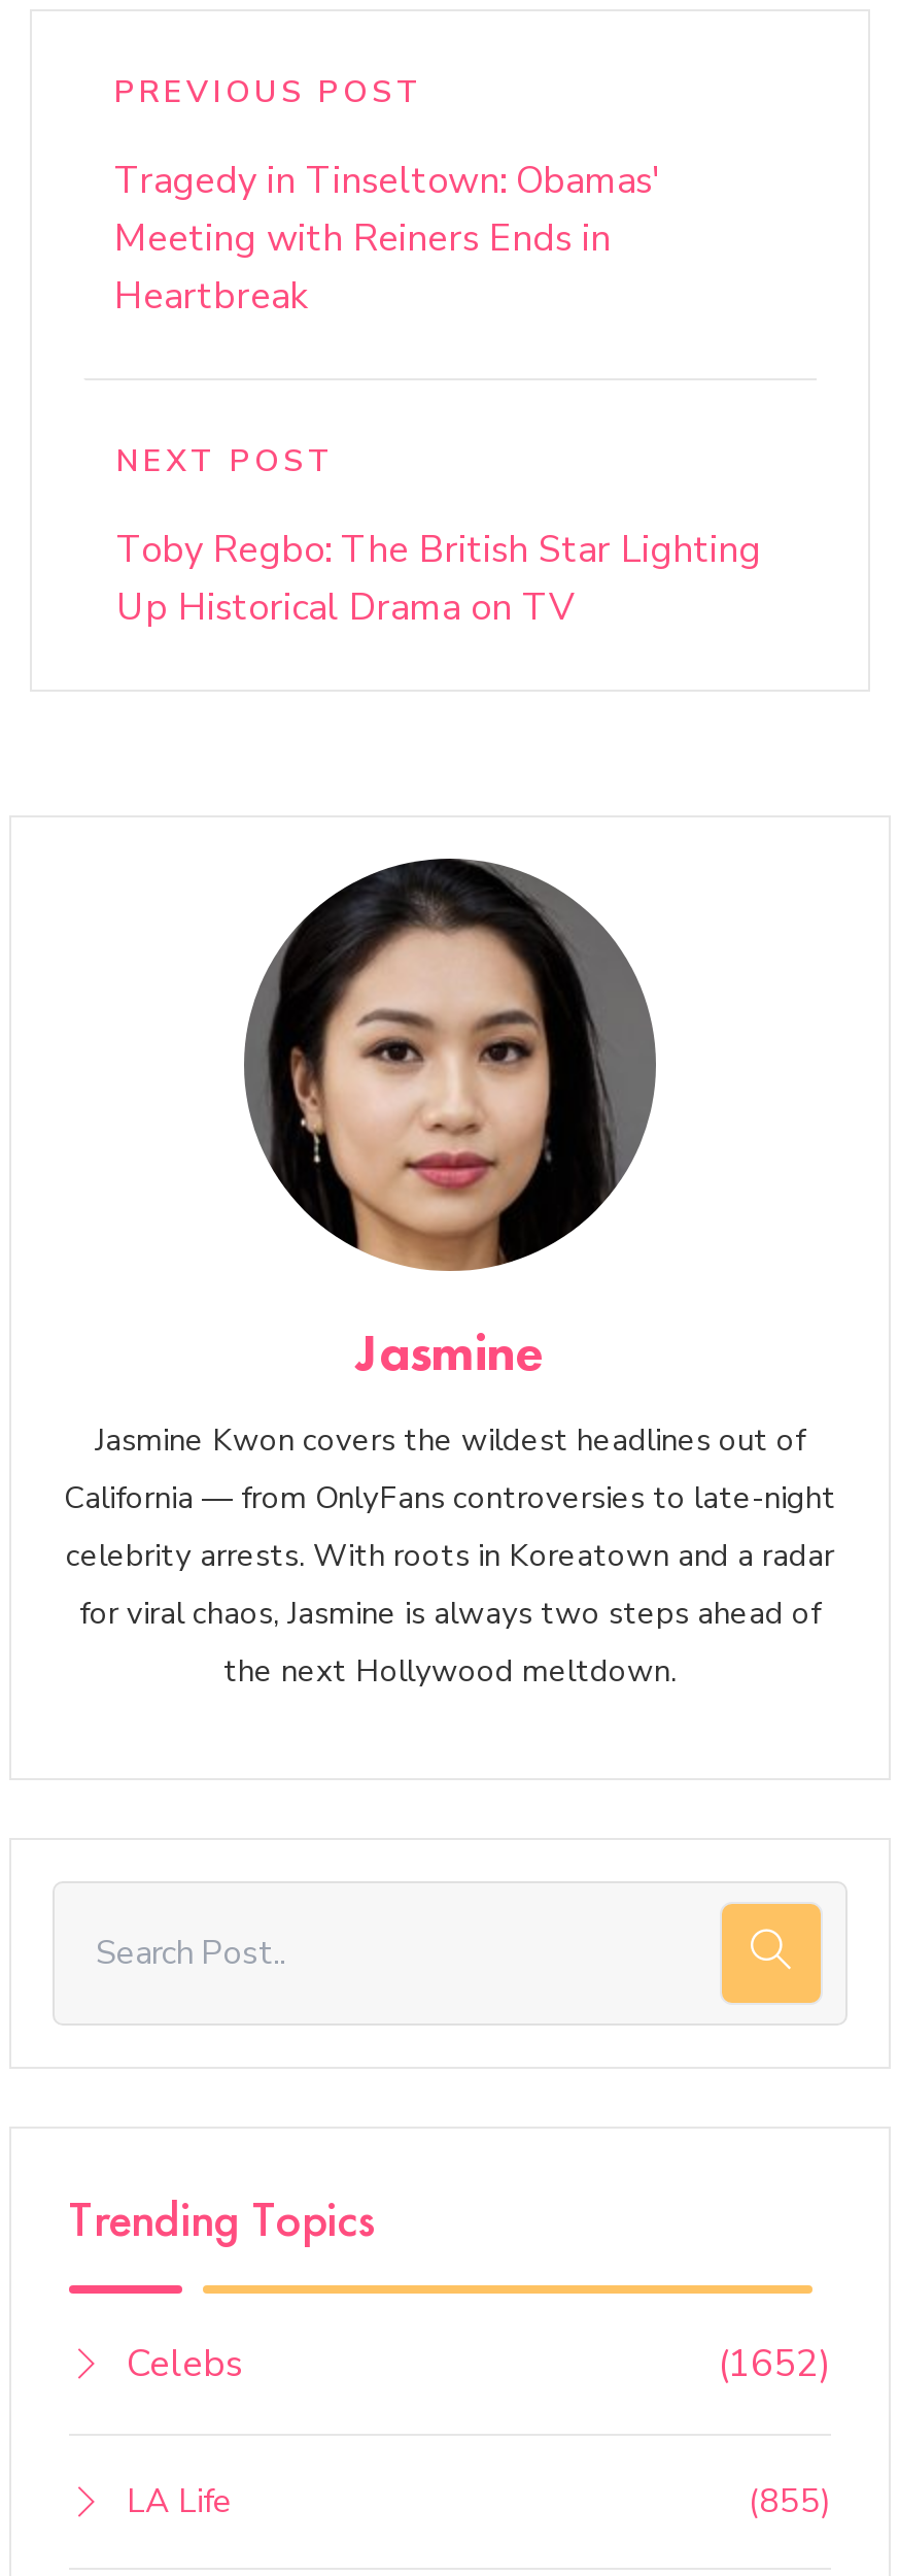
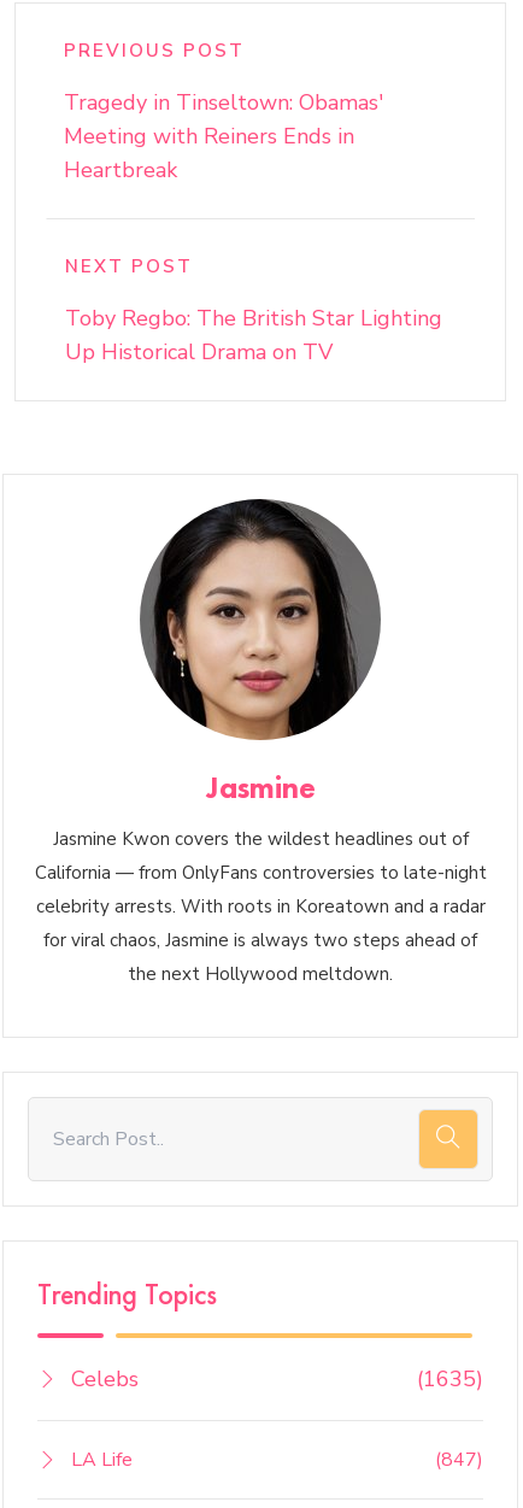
[718,2338,831,2388] (1652) -> [417,1364,483,1393] (1635)
[749,2478,831,2524] (855) -> [435,1446,483,1473] (847)

